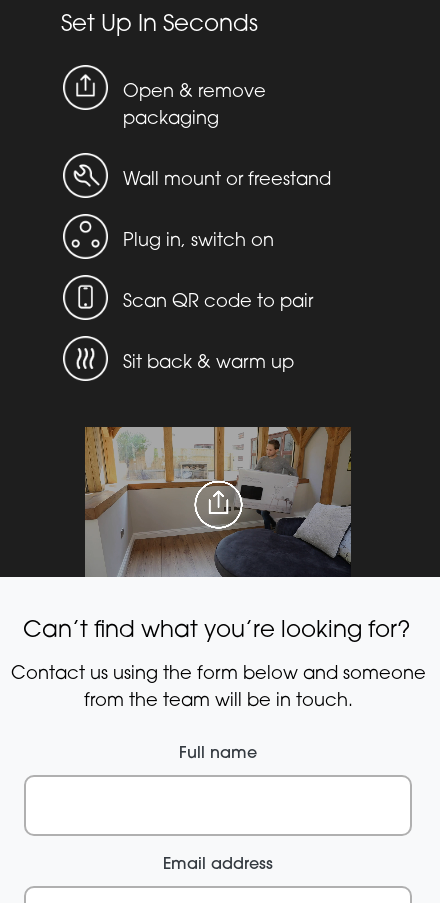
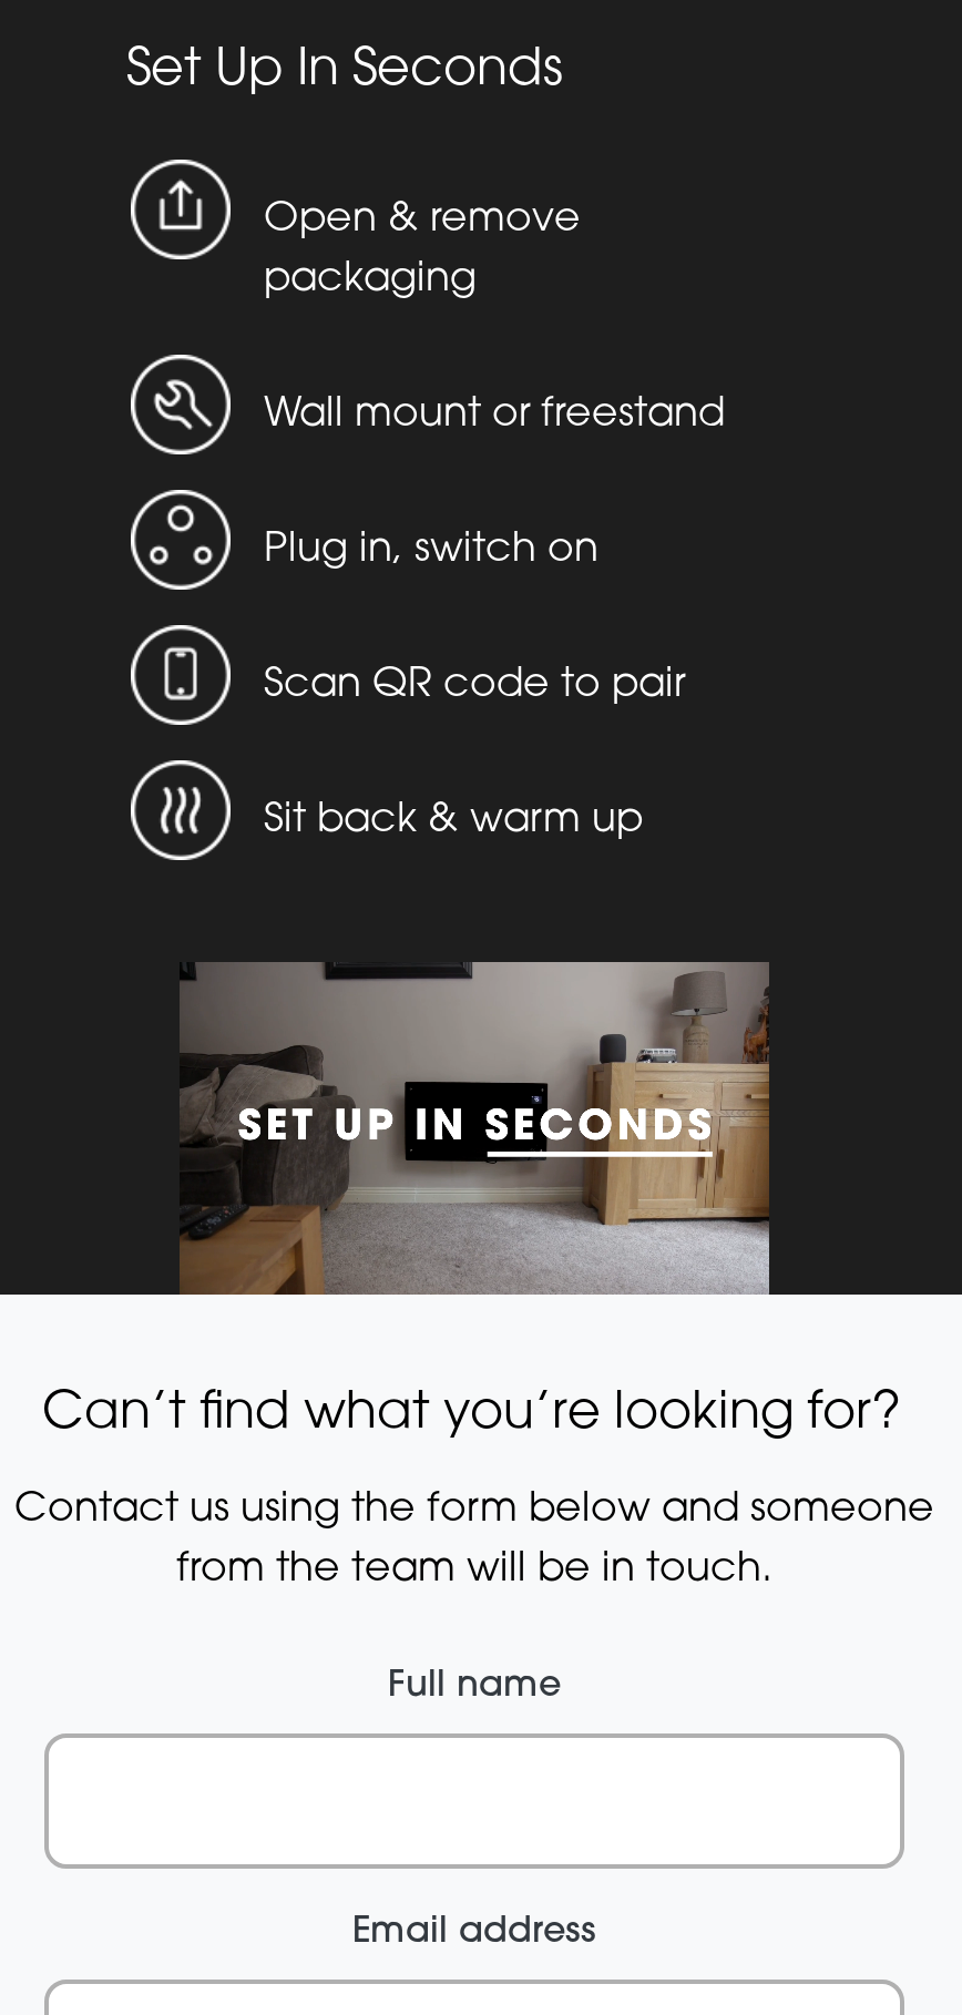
[84,426,352,578] [image] -> [180,960,771,1297] [image]

